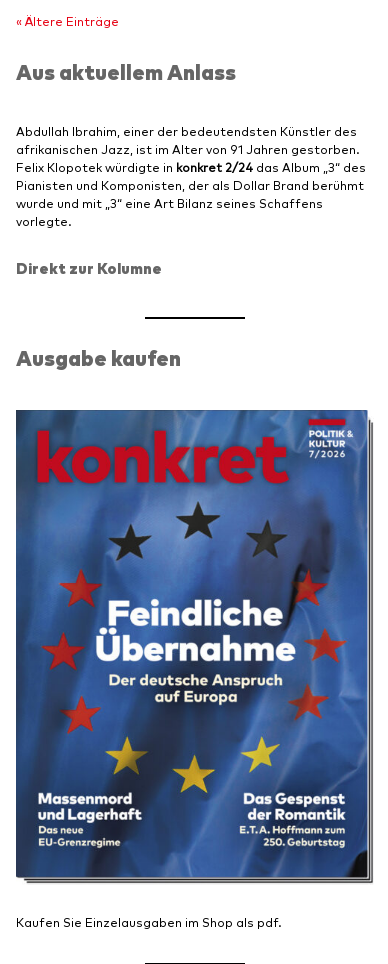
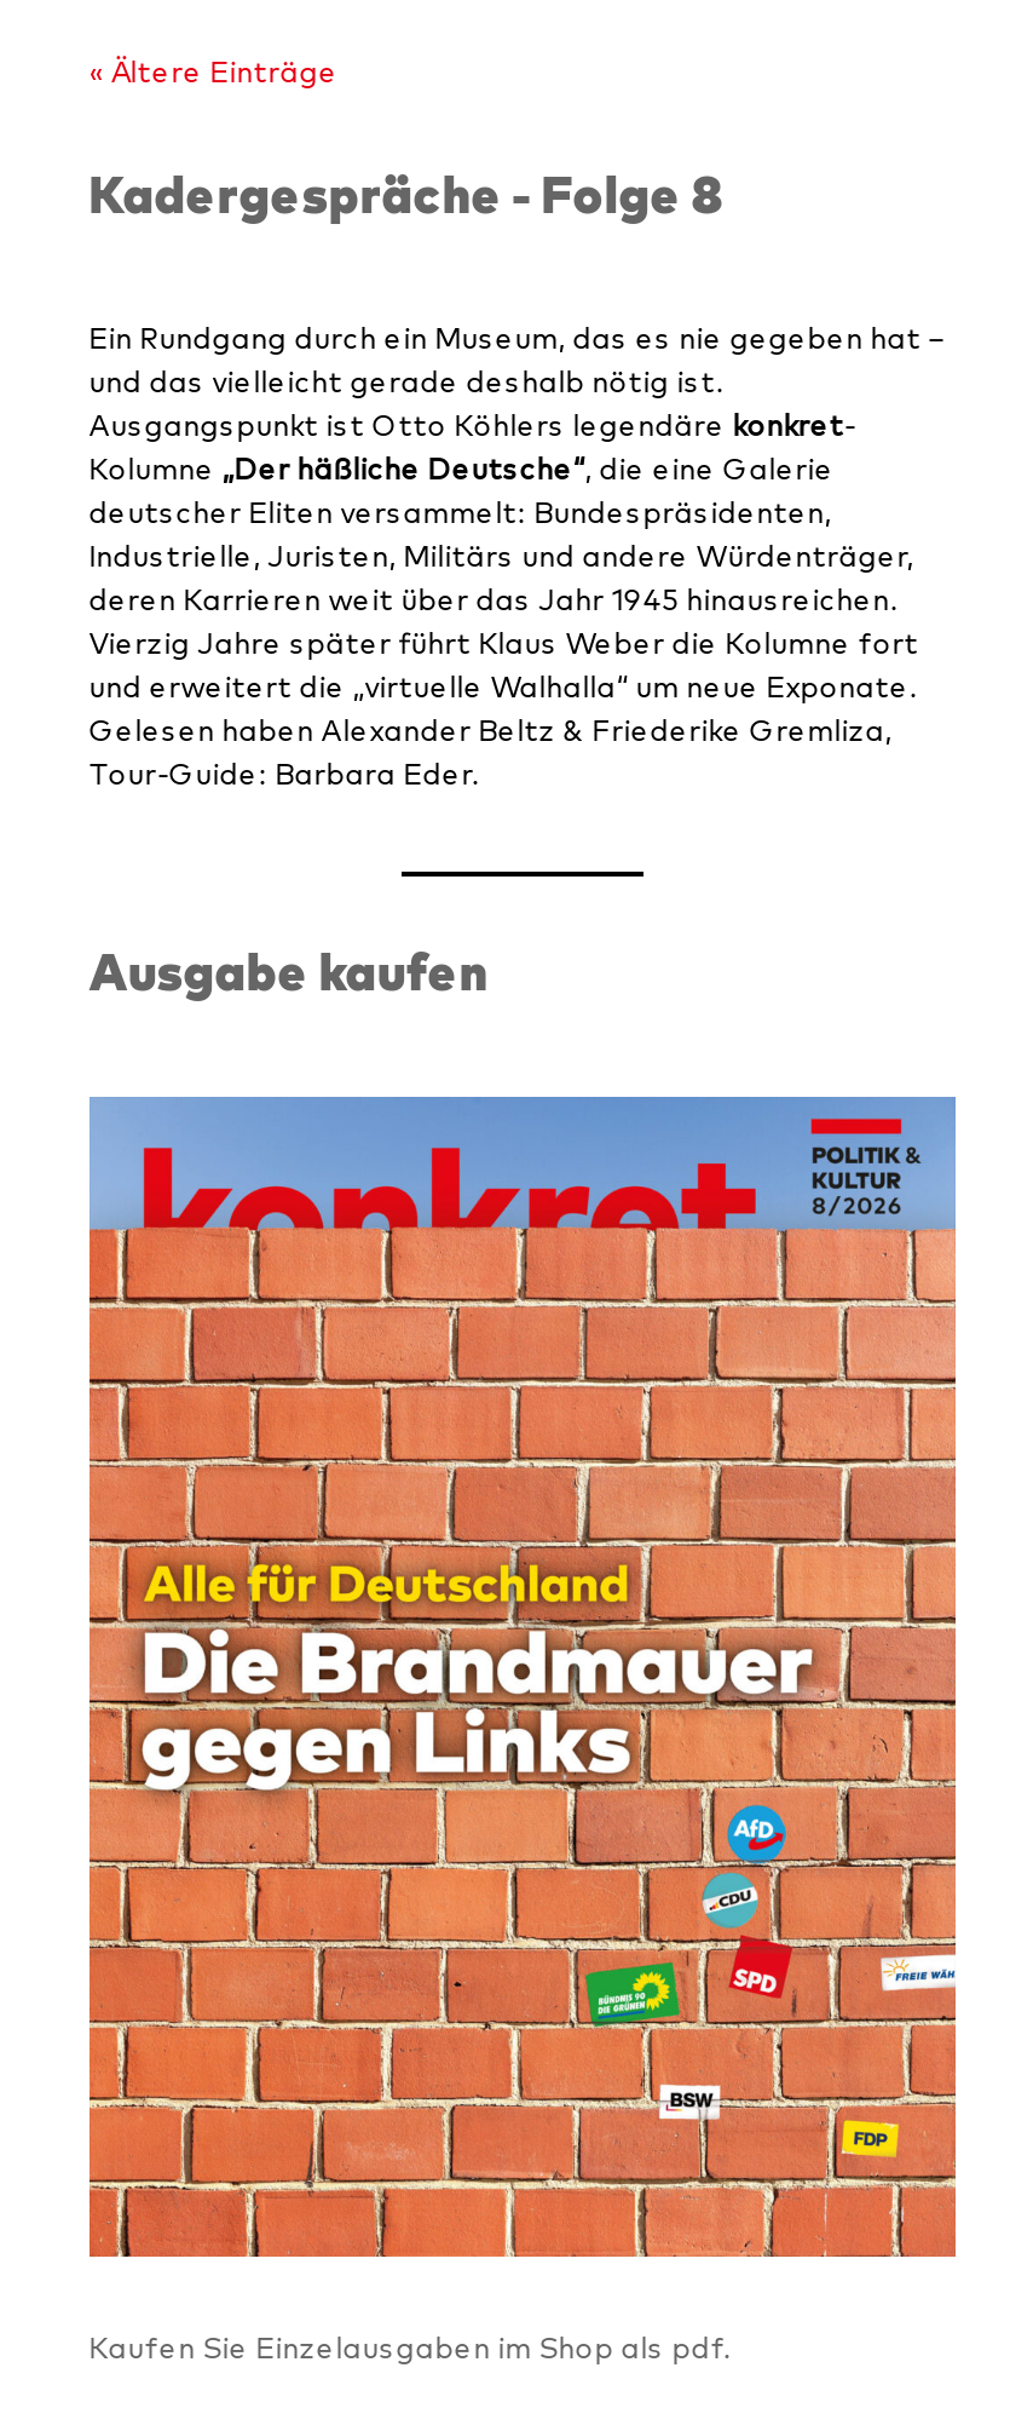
[16,63,366,277] Aus aktuellem Anlass | Abdullah Ibrahim, einer der bedeutendsten Künstler des | afrikanischen Jazz, ist im Alter von 91 Jahren gestorben. | Felix Klopotek würdigte in konkret 2/24 das Album „3“ des | Pianisten und Komponisten, der als Dollar Brand berühmt | wurde und mit „3“ eine Art Bilanz seines Schaffens | vorlegte. | Direkt zur Kolumne -> [89,171,945,791] Kadergespräche - Folge 8 | Ein Rundgang durch ein Museum, das es nie gegeben hat – | und das vielleicht gerade deshalb nötig ist. | Ausgangspunkt ist Otto Köhlers legendäre konkret- | Kolumne „Der häßliche Deutsche“, die eine Galerie | deutscher Eliten versammelt: Bundespräsidenten, | Industrielle, Juristen, Militärs und andere Würdenträger, | deren Karrieren weit über das Jahr 1945 hinausreichen. | Vierzig Jahre später führt Klaus Weber die Kolumne fort | und erweitert die „virtuelle Walhalla“ um neue Exponate. | Gelesen haben Alexander Beltz & Friederike Gremliza, | Tour-Guide: Barbara Eder.
[15,409,374,886] [image] -> [87,1094,958,2259] [image]

